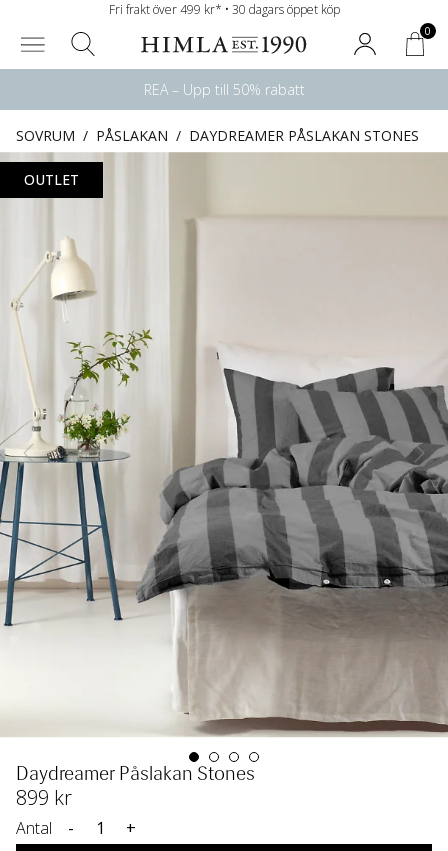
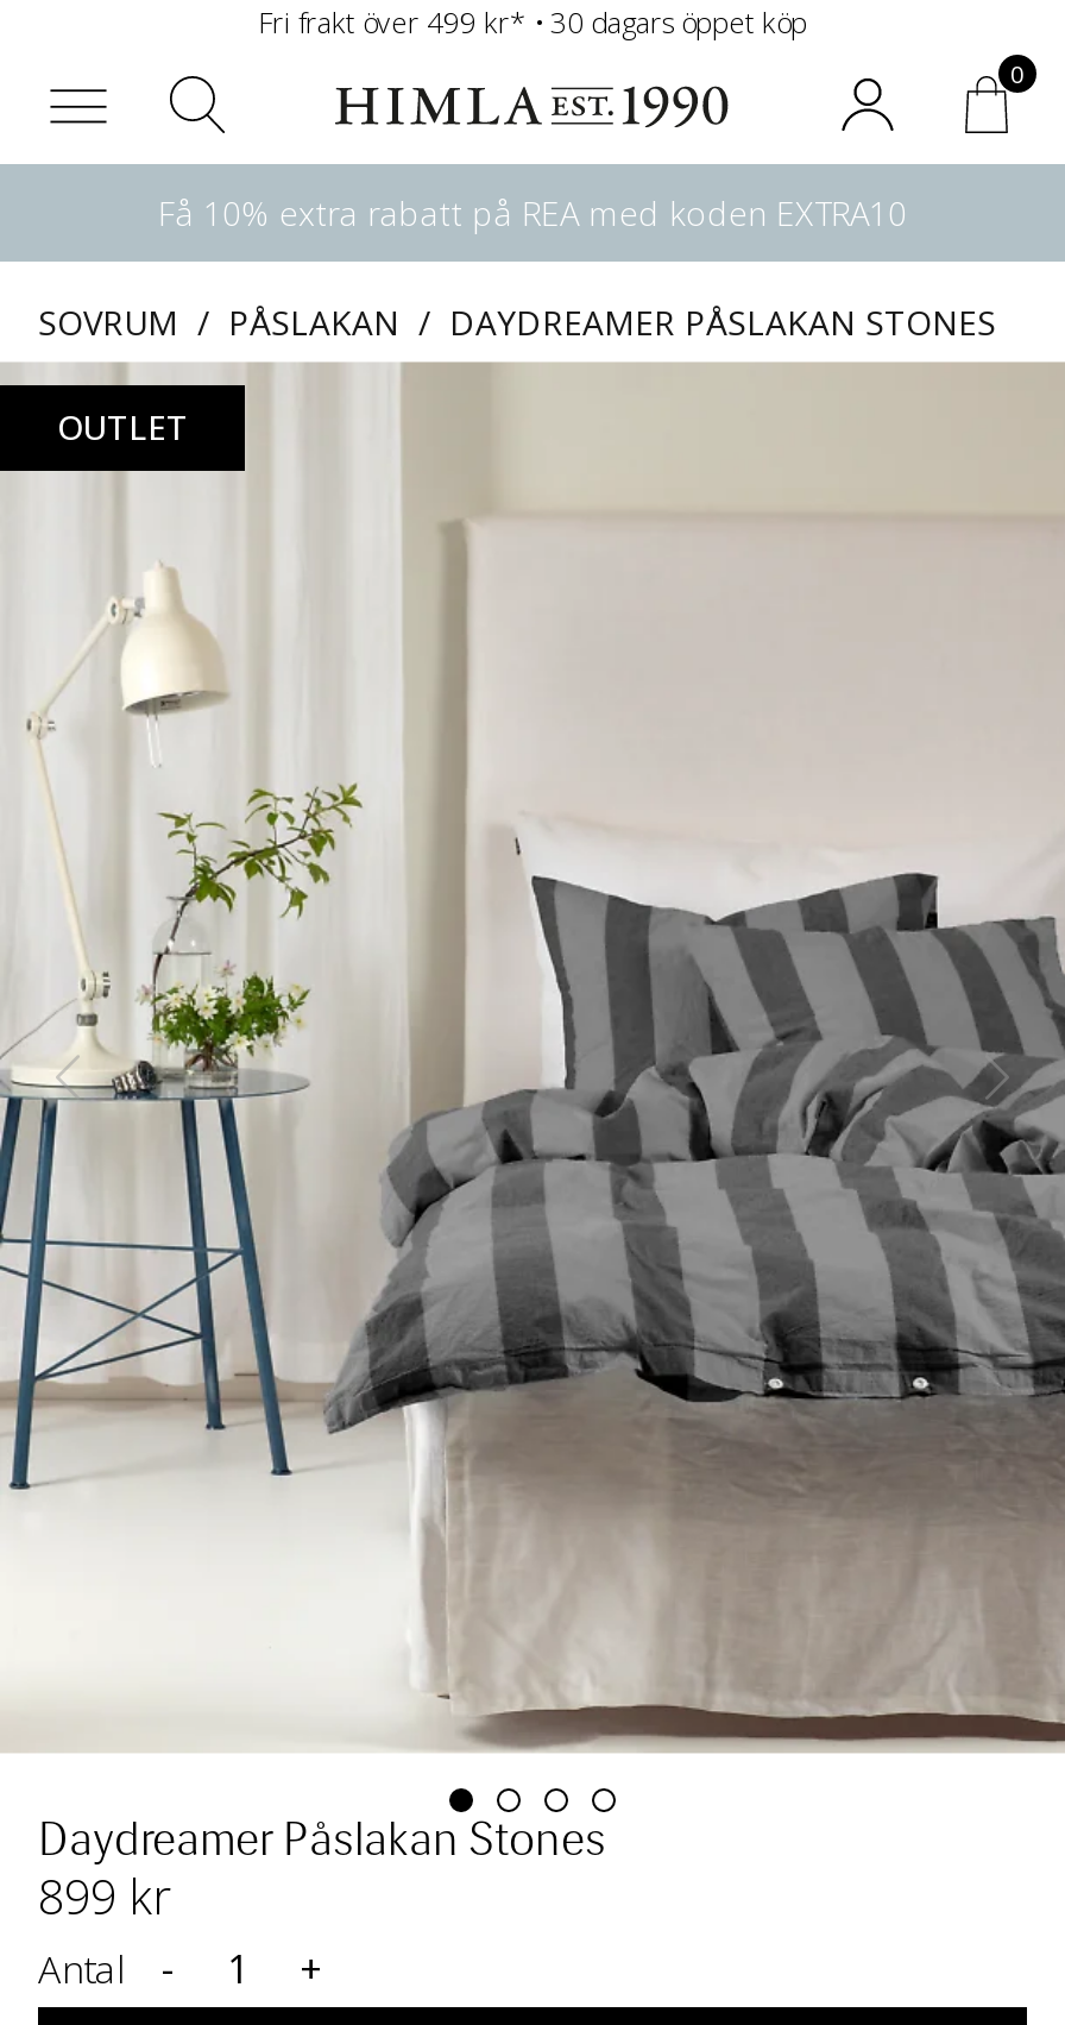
[143,80,304,99] REA – Upp till 50% rabatt -> [158,190,907,235] Få 10% extra rabatt på REA med koden EXTRA10

